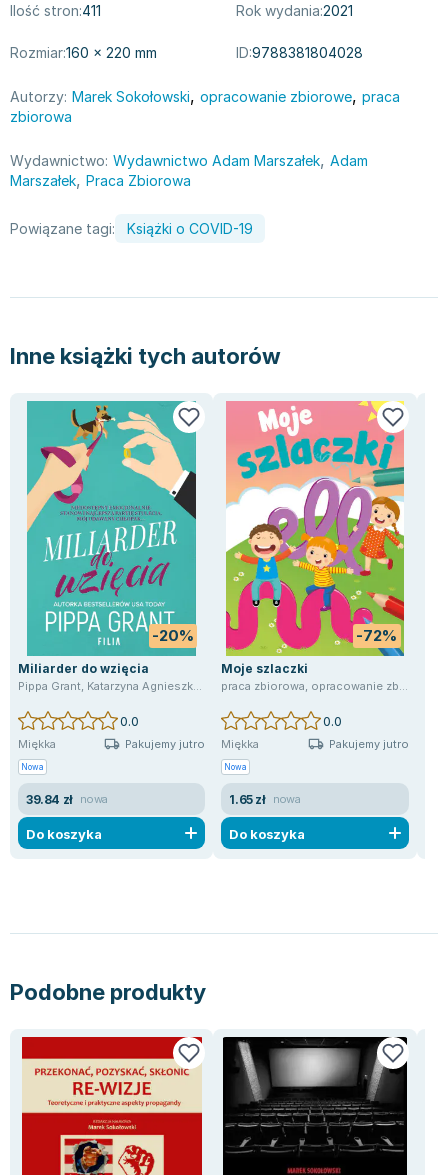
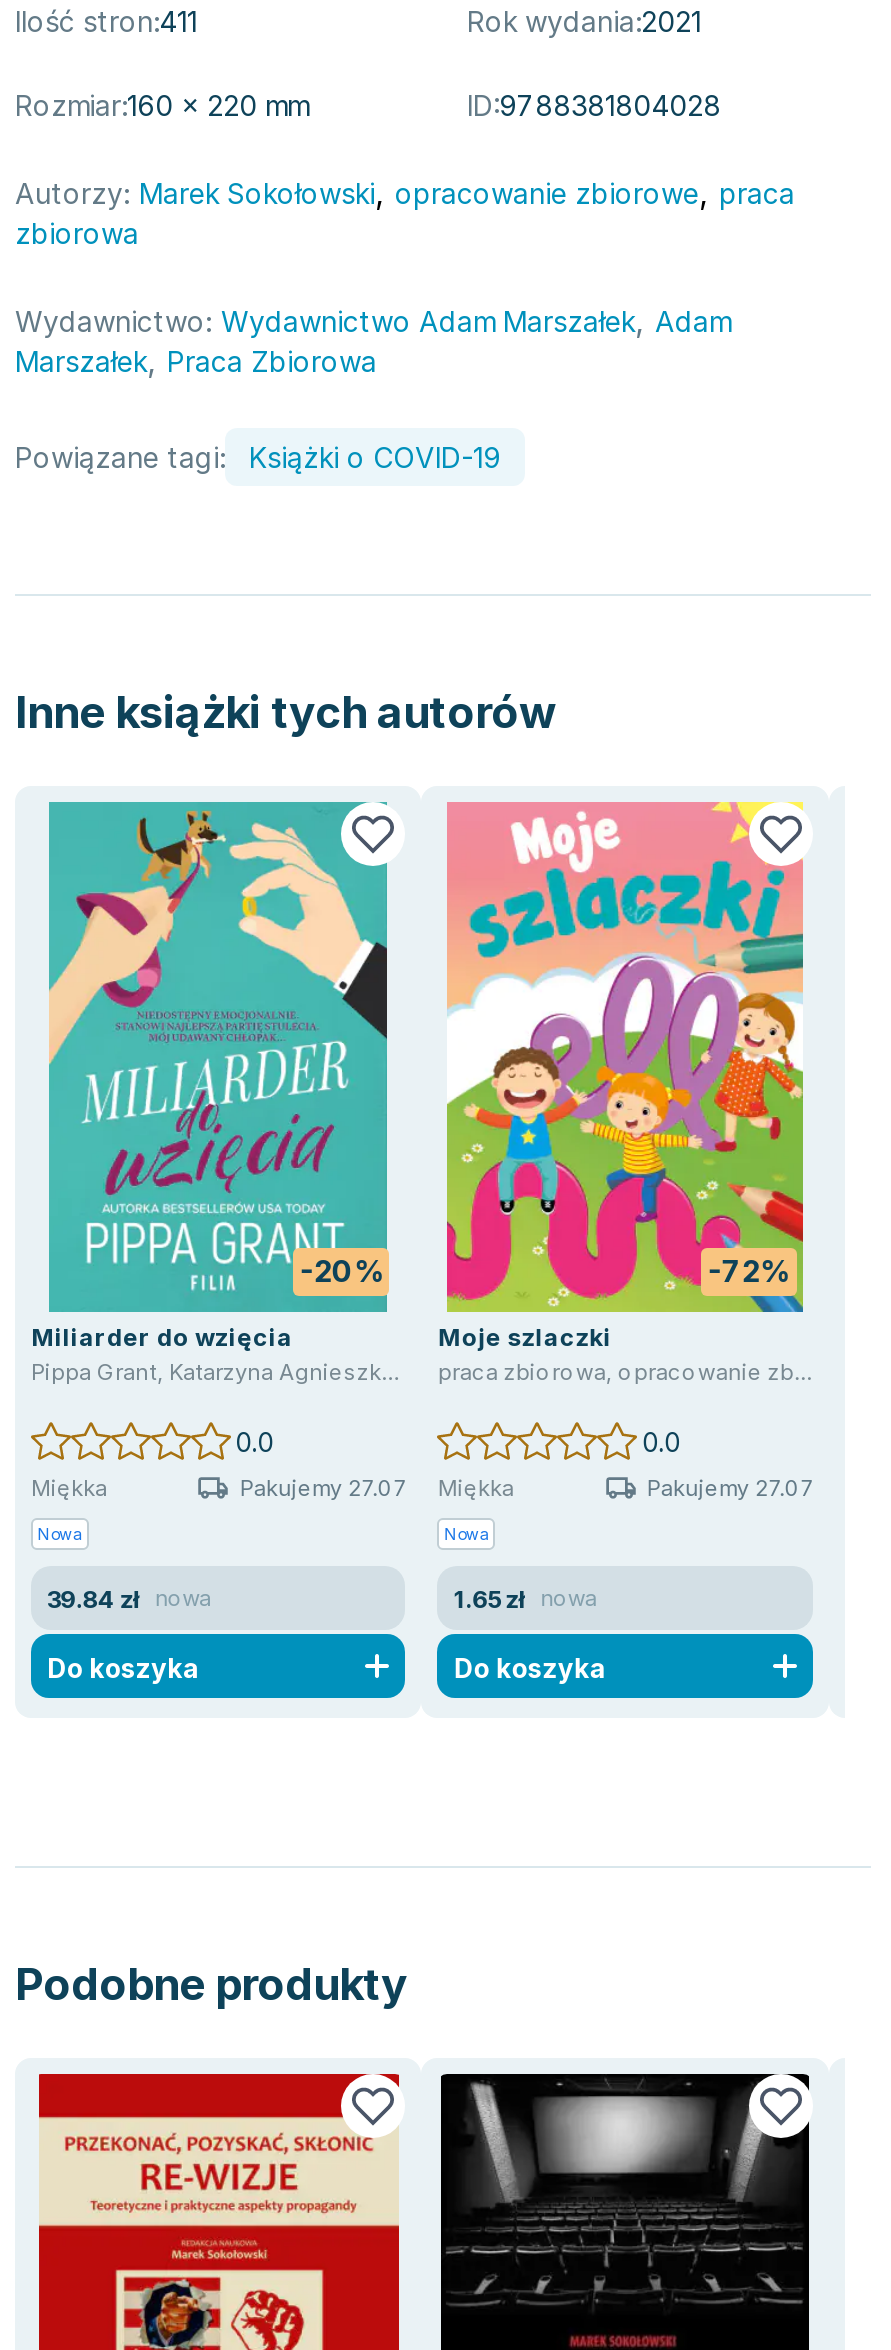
[122,736,205,750] Pakujemy jutro -> [234,1473,406,1501] Pakujemy 27.07
[326,736,409,750] Pakujemy jutro -> [641,1473,813,1501] Pakujemy 27.07

